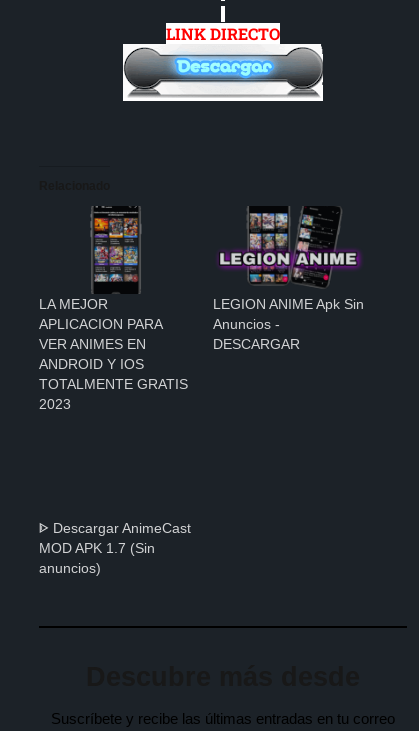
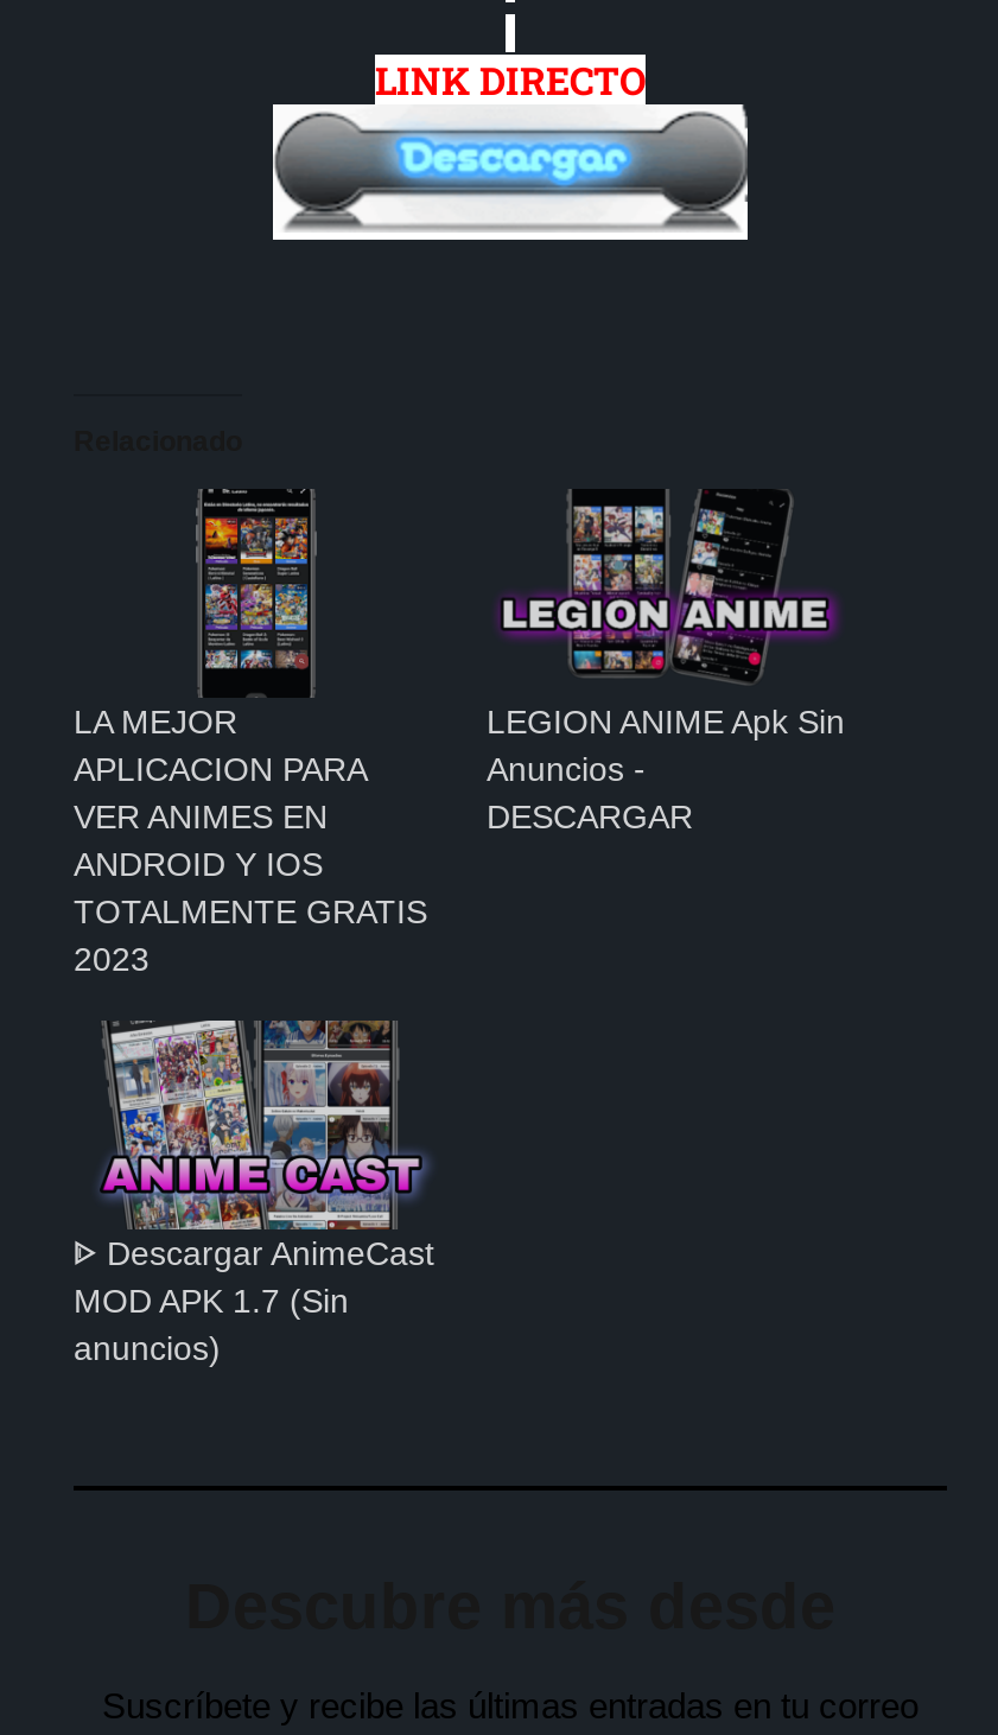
none -> [102,1018,430,1229] [image]

